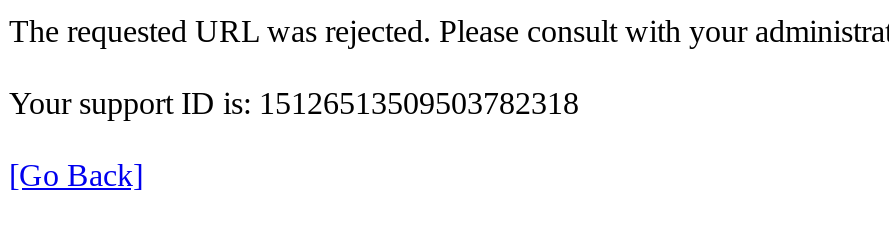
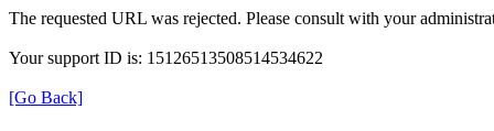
[9,86,579,120] Your support ID is: 15126513509503782318 -> [9,48,323,67] Your support ID is: 15126513508514534622

